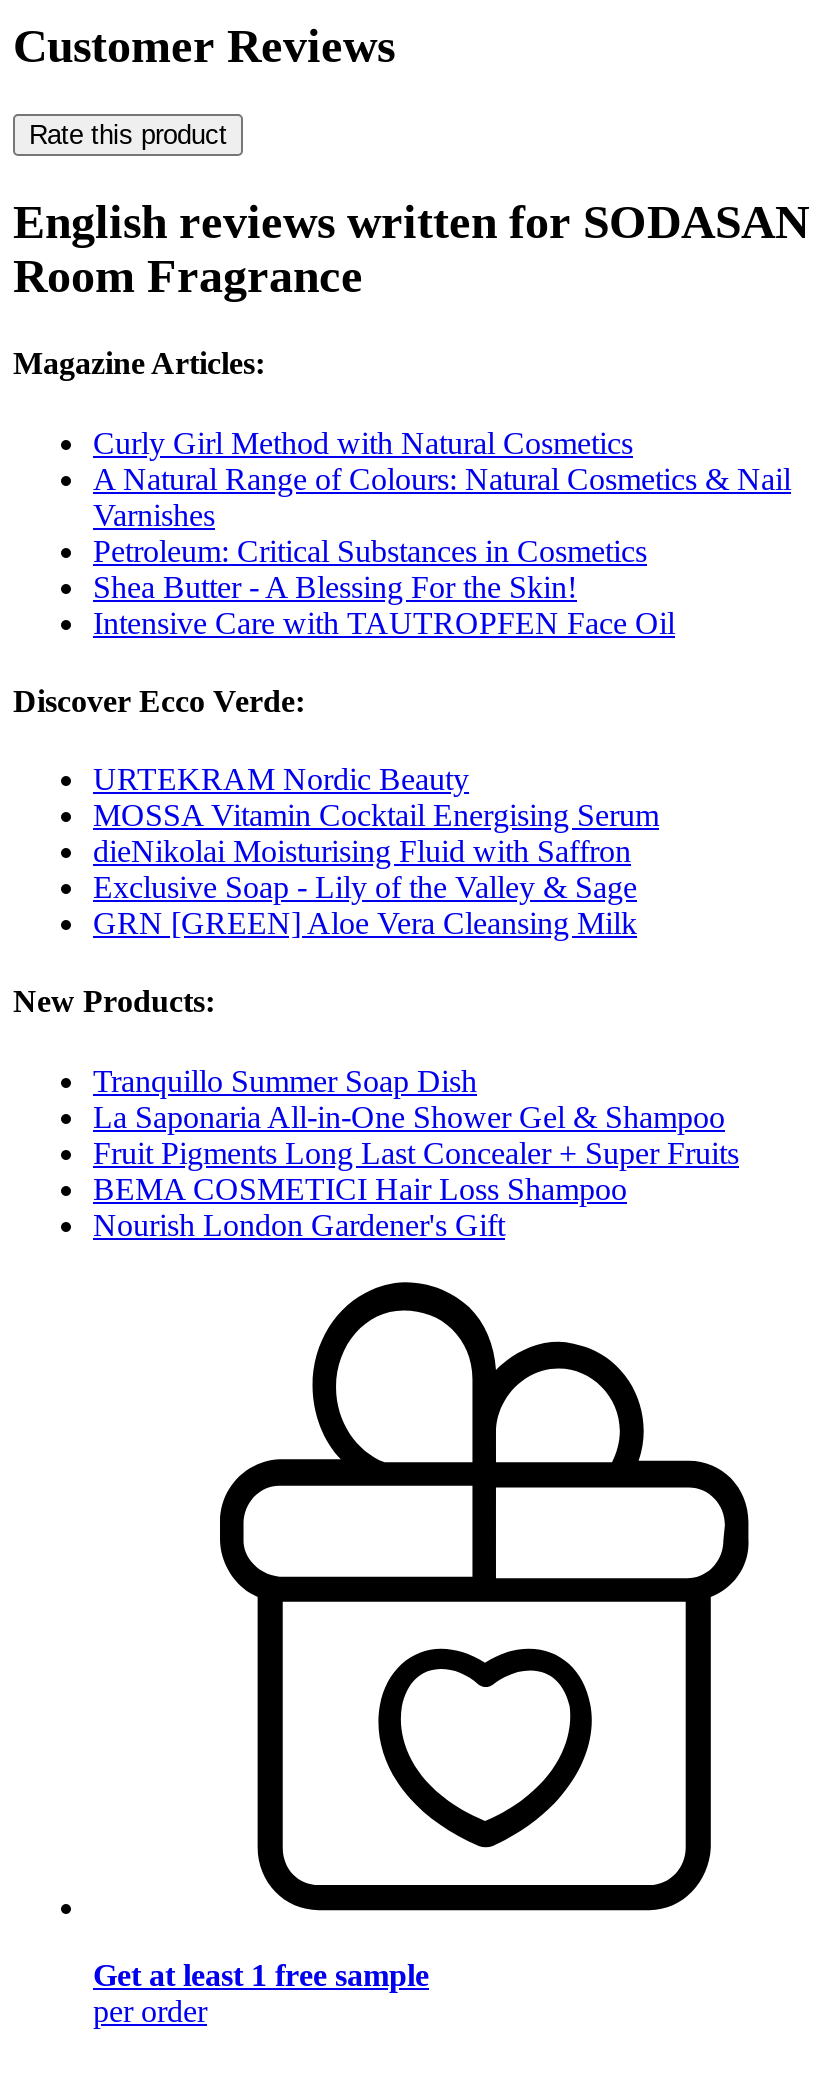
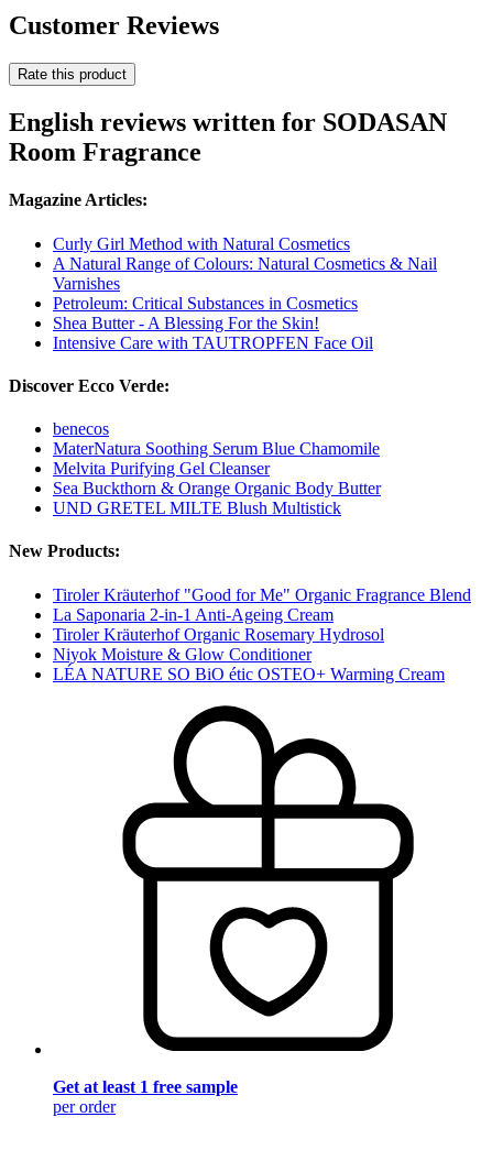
[93,762,659,940] URTEKRAM Nordic Beauty | MOSSA Vitamin Cocktail Energising Serum | dieNikolai Moisturising Fluid with Saffron | Exclusive Soap - Lily of the Valley & Sage | GRN [GREEN] Aloe Vera Cleansing Milk -> [53,420,381,517] benecos | MaterNatura Soothing Serum Blue Chamomile | Melvita Purifying Gel Cleanser | Sea Buckthorn & Orange Organic Body Butter | UND GRETEL MILTE Blush Multistick
[93,1063,739,1241] Tranquillo Summer Soap Dish | La Saponaria All-in-One Shower Gel & Shampoo | Fruit Pigments Long Last Concealer + Super Fruits | BEMA COSMETICI Hair Loss Shampoo | Nourish London Gardener's Gift -> [53,585,471,683] Tiroler Kräuterhof "Good for Me" Organic Fragrance Blend | La Saponaria 2-in-1 Anti-Ageing Cream | Tiroler Kräuterhof Organic Rosemary Hydrosol | Niyok Moisture & Glow Conditioner | LÉA NATURE SO BiO étic OSTEO+ Warming Cream

